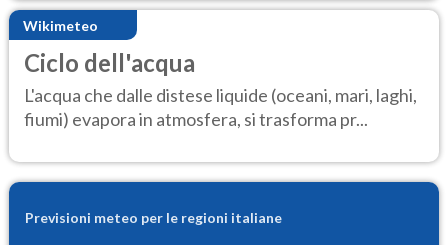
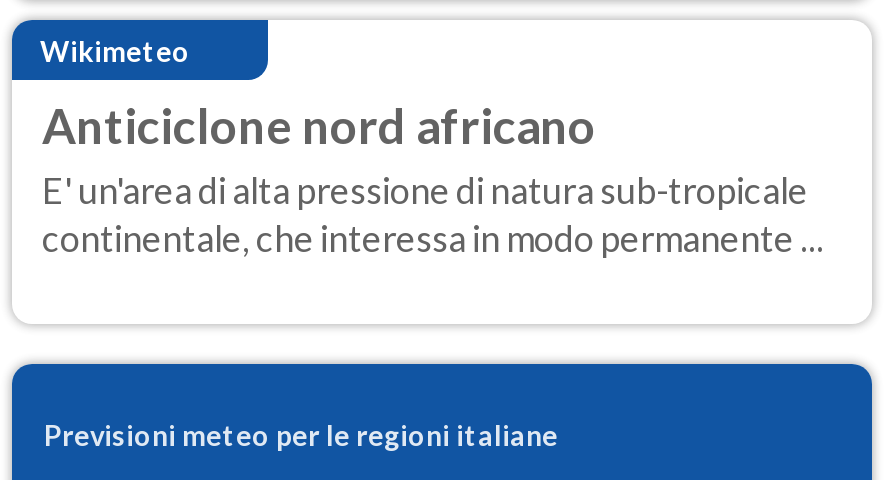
[24,48,417,130] Ciclo dell'acqua | L'acqua che dalle distese liquide (oceani, mari, laghi, | fiumi) evapora in atmosfera, si trasforma pr... -> [42,96,824,259] Anticiclone nord africano | E' un'area di alta pressione di natura sub-tropicale | continentale, che interessa in modo permanente ...

